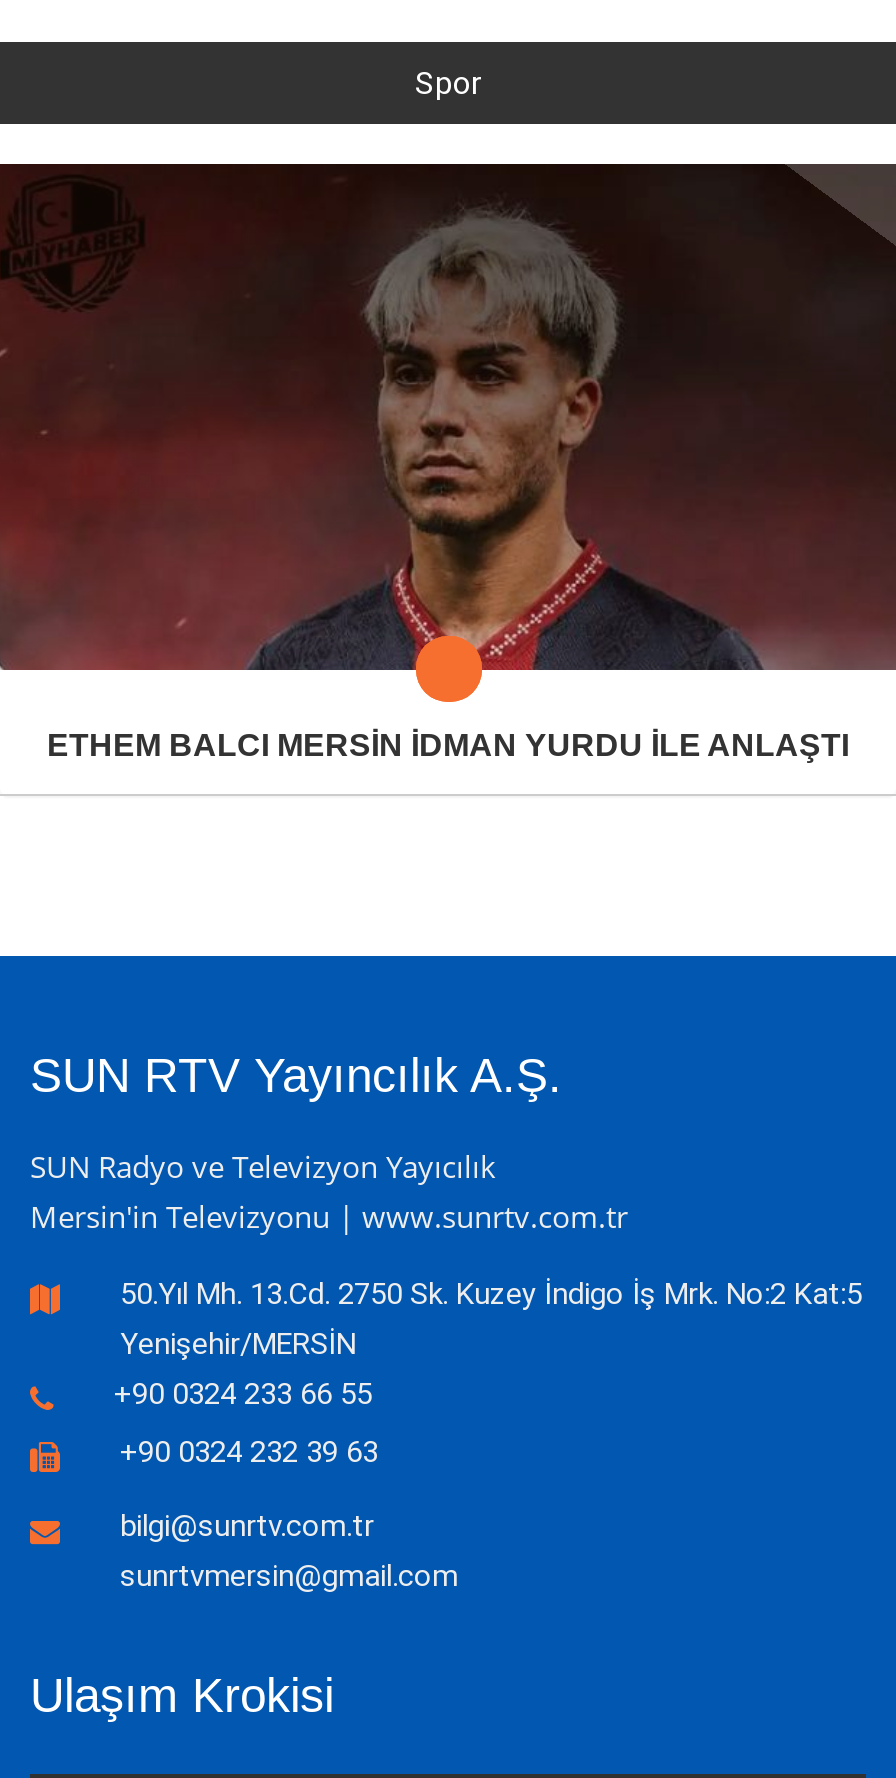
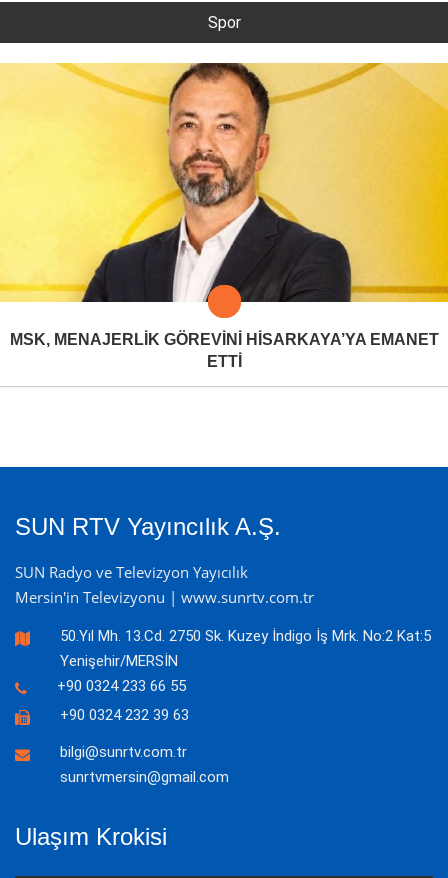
[6,162,890,761] [image] | ETHEM BALCI MERSİN İDMAN YURDU İLE ANLAŞTI -> [3,62,445,370] [image] | MSK, MENAJERLİK GÖREVİNİ HİSARKAYA’YA EMANET | ETTİ

